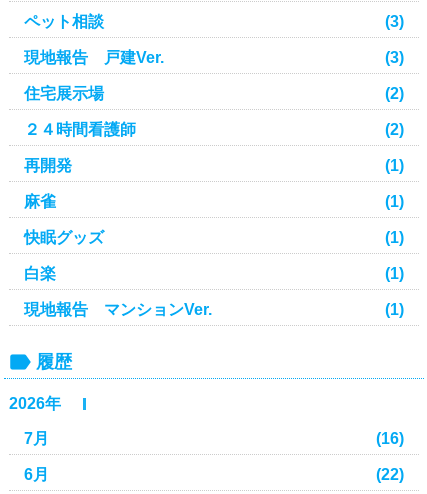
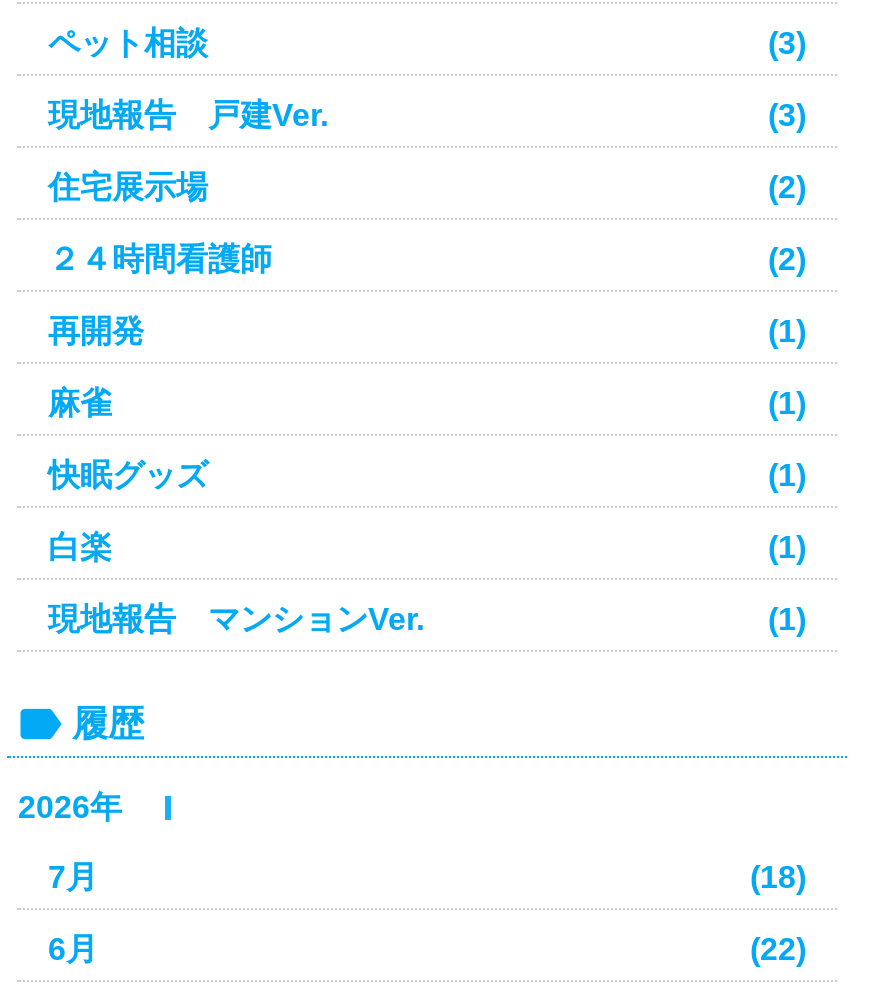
[375,430,403,447] (16) -> [750,861,806,895] (18)

